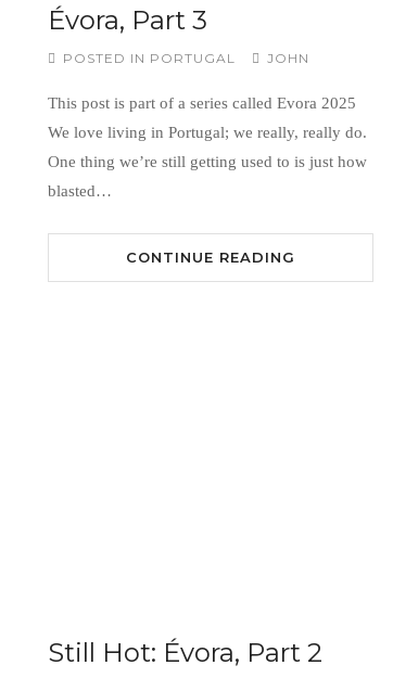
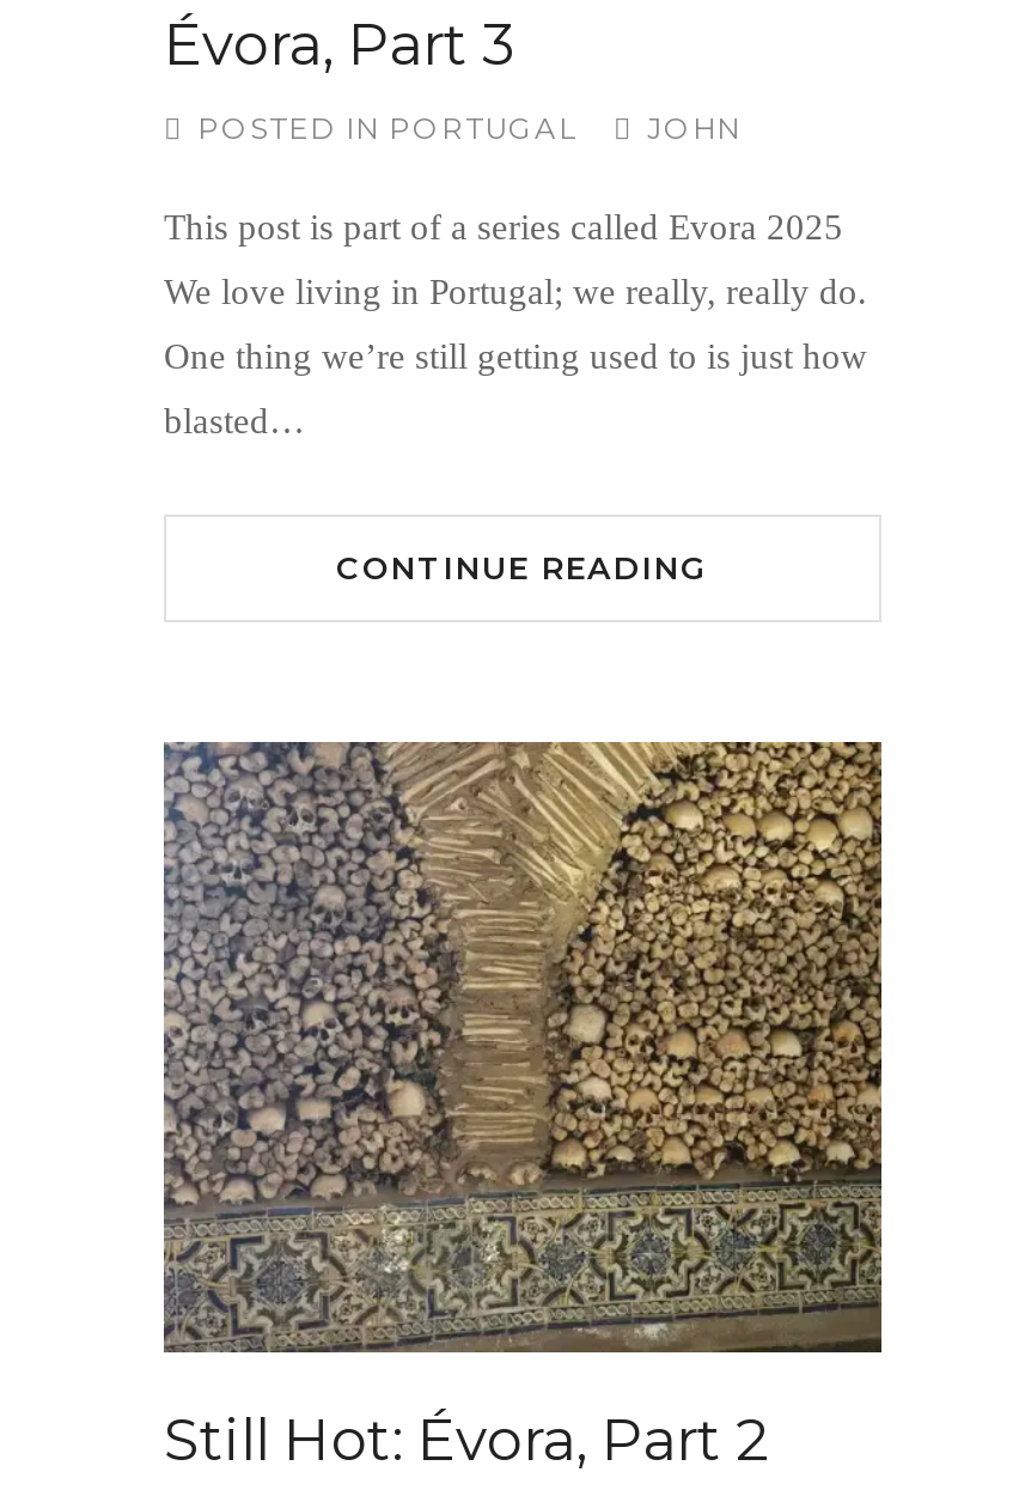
none -> [161,740,884,1355] [image]

